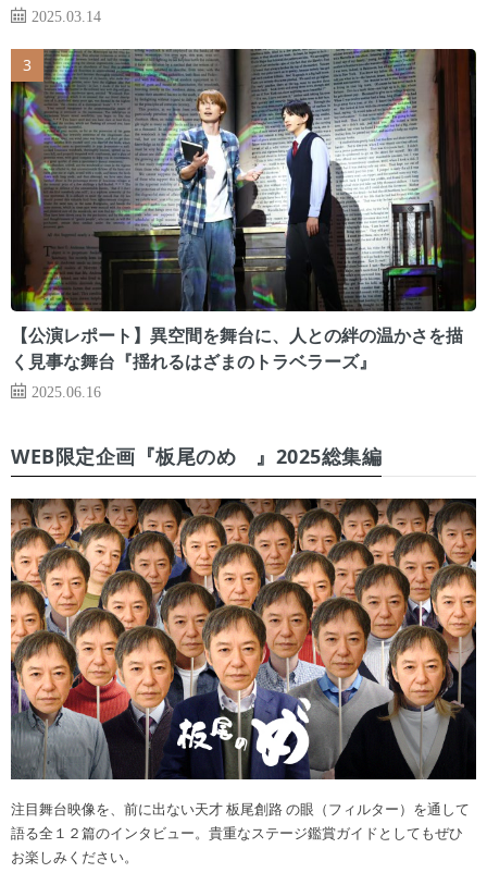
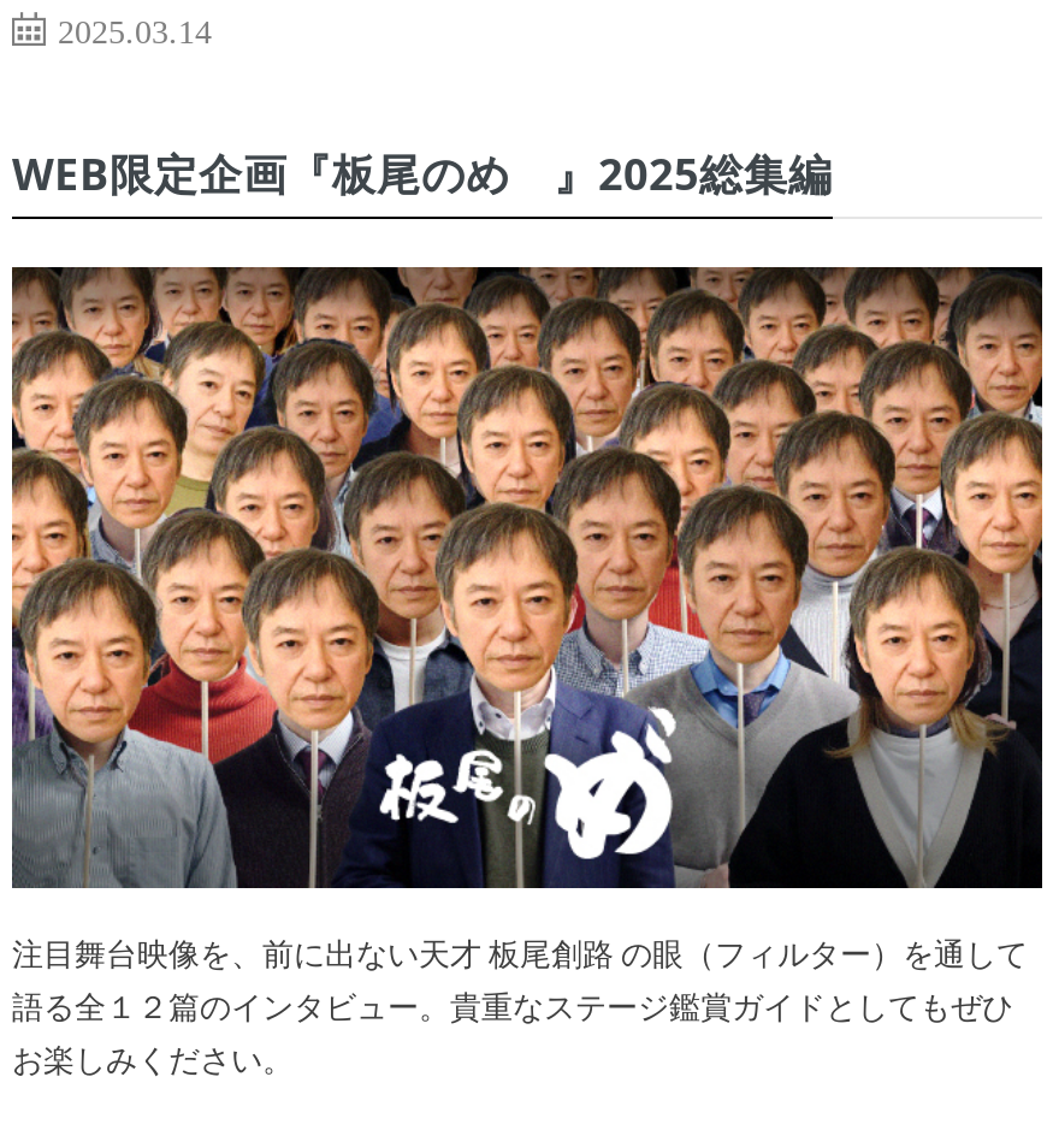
[10,48,477,398] [image] | 【公演レポート】異空間を舞台に、人との絆の温かさを描 | く見事な舞台『揺れるはざまのトラベラーズ』 | 2025.06.16 -> none

